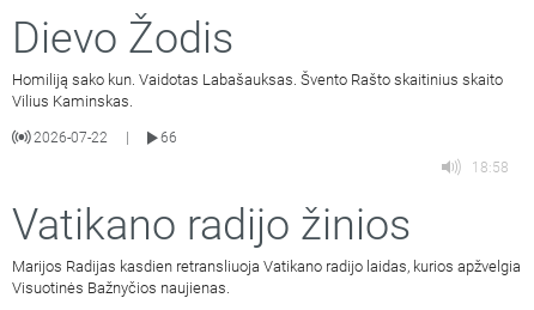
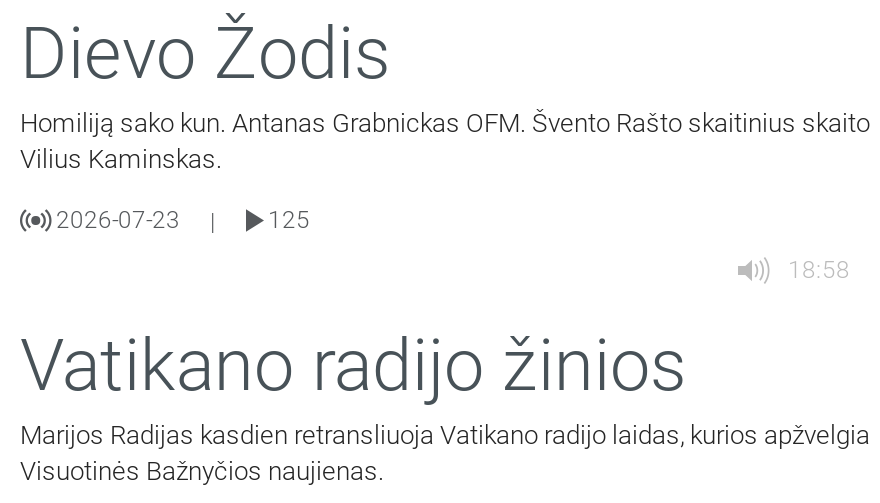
[12,70,503,88] Homiliją sako kun. Vaidotas Labašauksas. Švento Rašto skaitinius skaito -> [20,107,870,137] Homiliją sako kun. Antanas Grabnickas OFM. Švento Rašto skaitinius skaito
[34,129,108,146] 2026-07-22 -> [56,205,180,233] 2026-07-23
[160,129,177,146] 66 -> [268,205,310,233] 125

